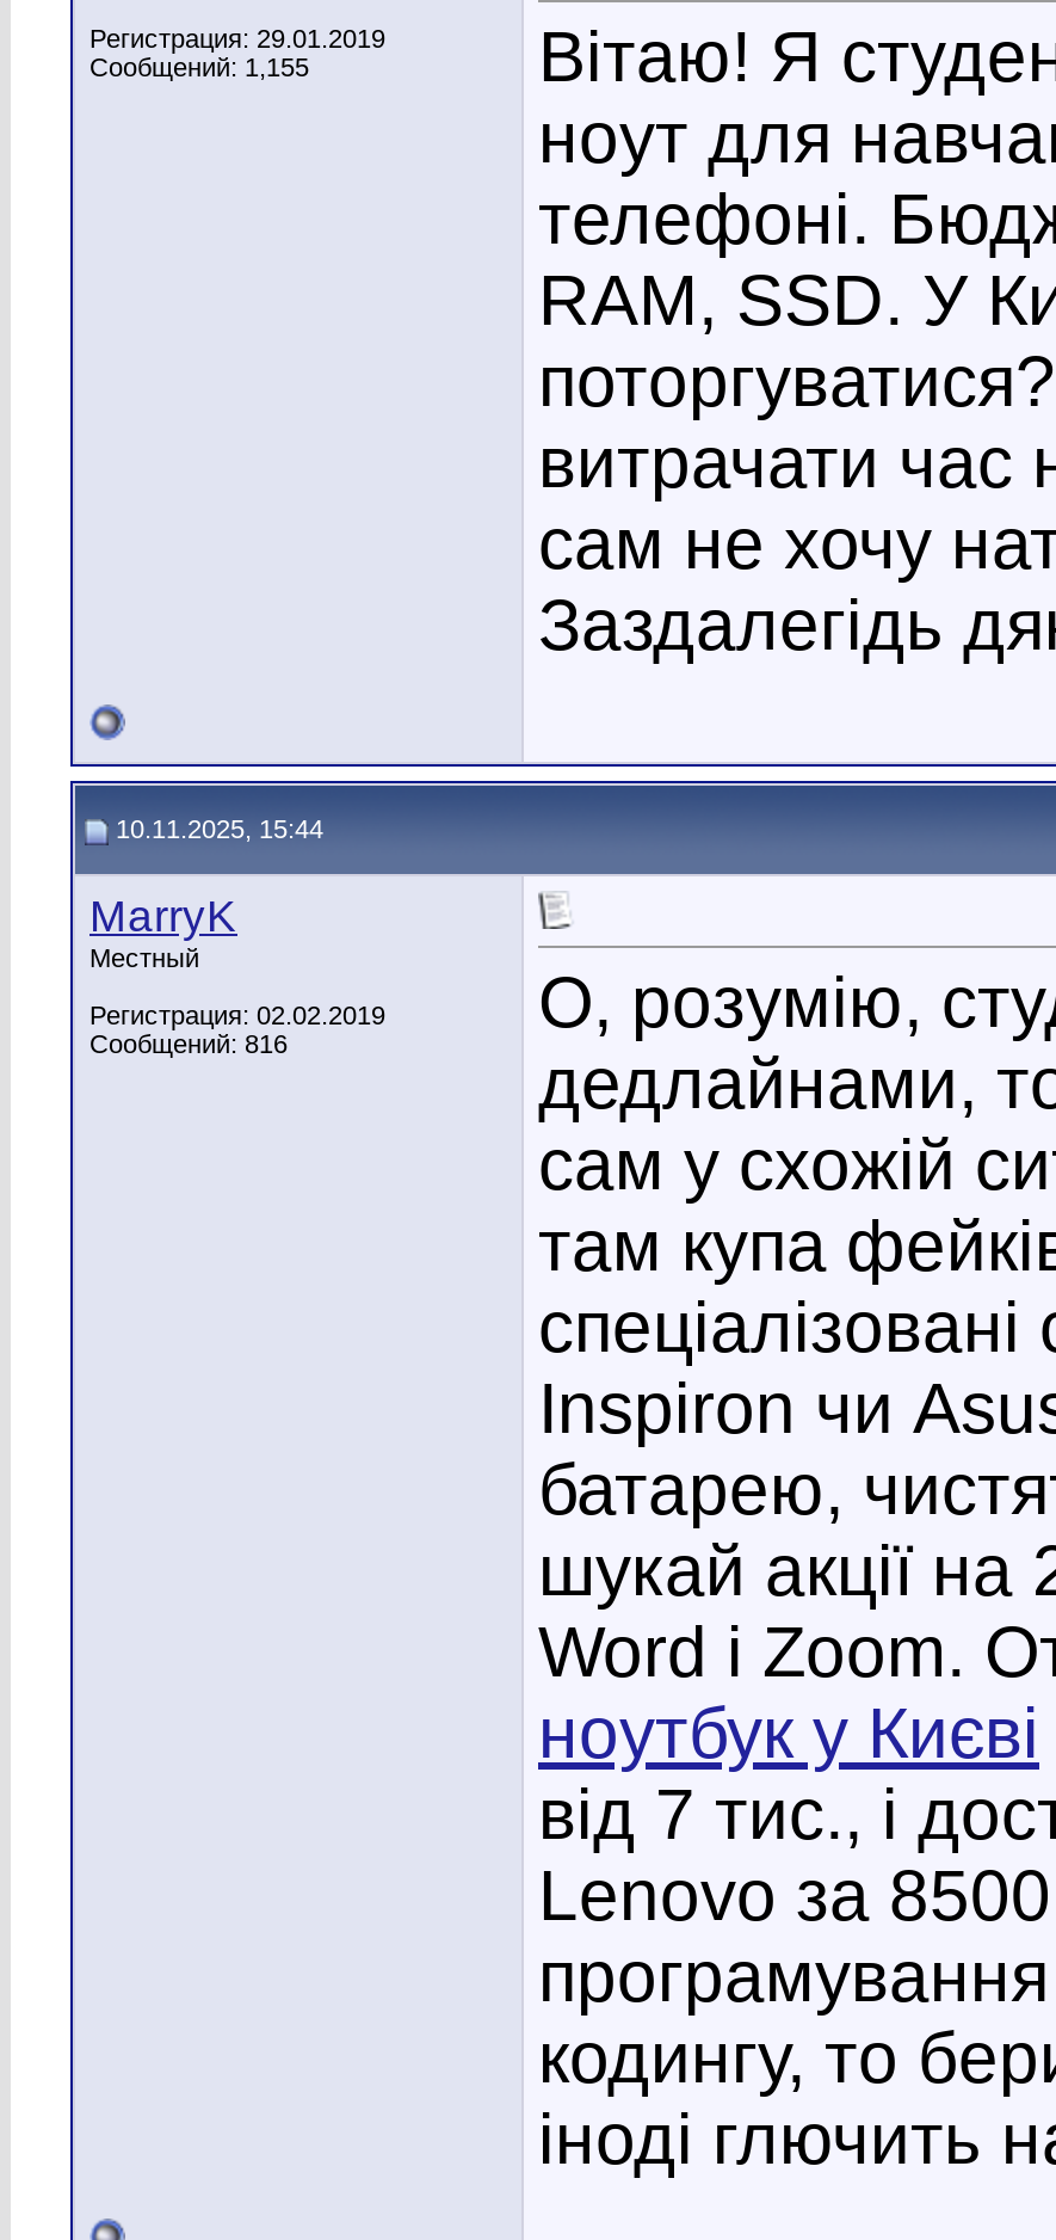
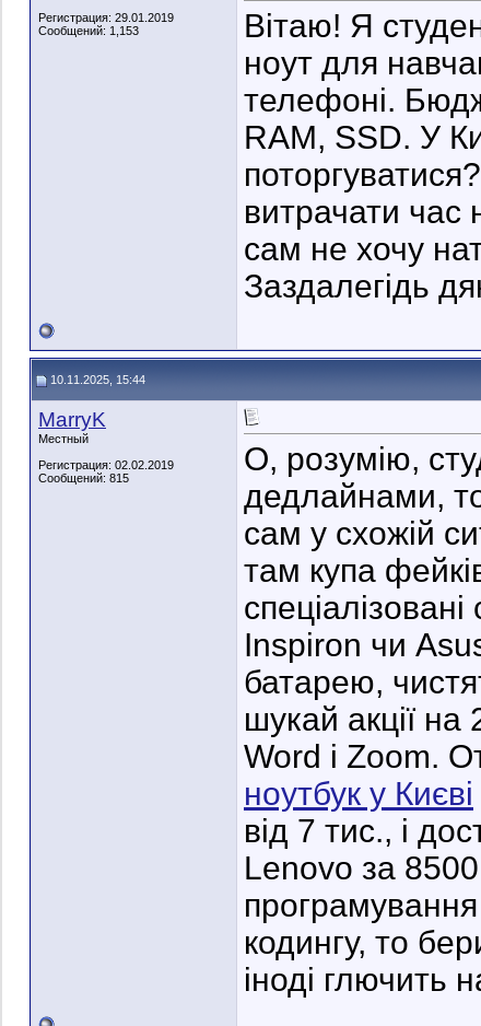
[89,53,309,81] Сообщений: 1,155 -> [38,24,139,37] Сообщений: 1,153
[89,1029,288,1058] Сообщений: 816 -> [38,471,129,485] Сообщений: 815

